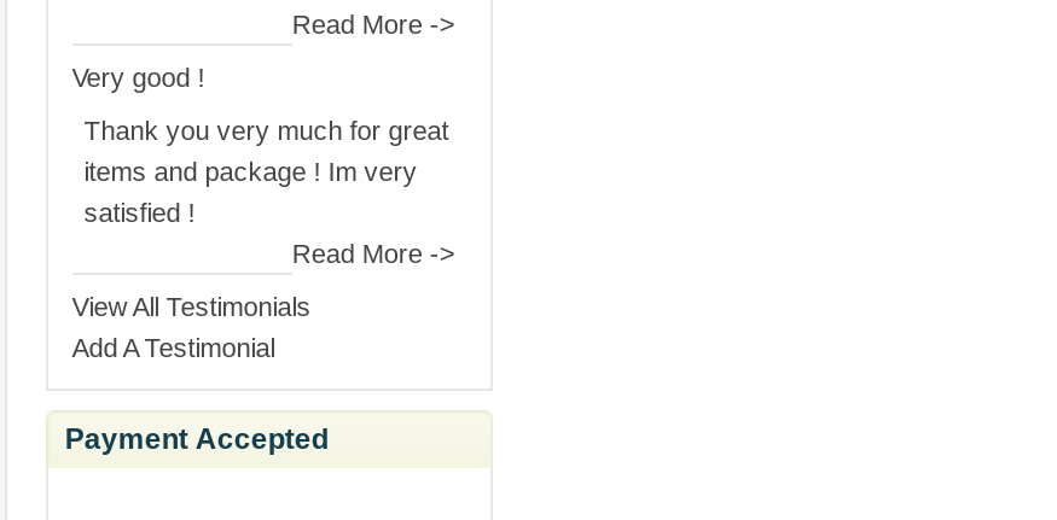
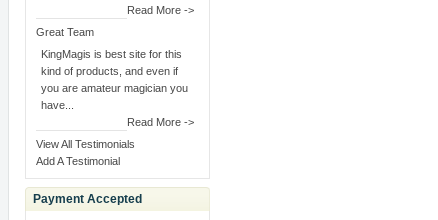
[72,62,205,91] Very good ! -> [36,26,94,38] Great Team
[84,115,449,226] Thank you very much for great | items and package ! Im very | satisfied ! -> [41,48,188,111] KingMagis is best site for this | kind of products, and even if | you are amateur magician you | have...

